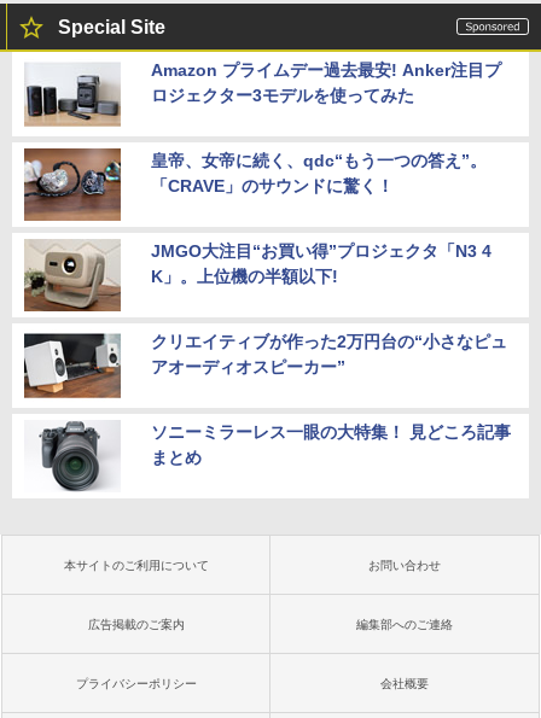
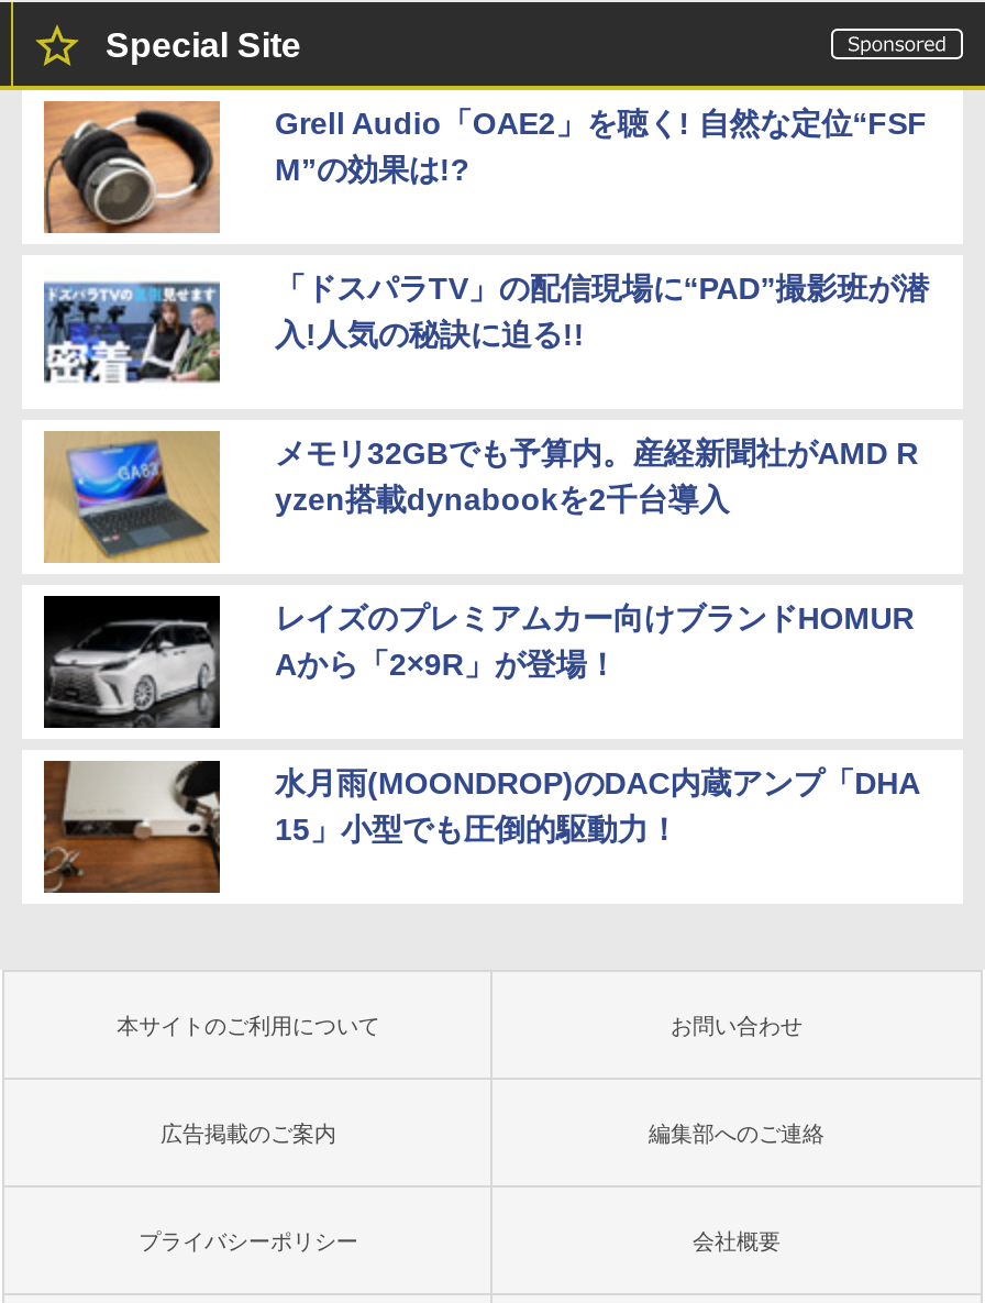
[24,58,501,130] [image] | Amazon プライムデー過去最安! Anker注目プ | ロジェクター3モデルを使ってみた -> [42,99,927,235] [image] | Grell Audio「OAE2」を聴く! 自然な定位“FSF | M”の効果は!?
[23,147,486,222] [image] | 皇帝、女帝に続く、qdc“もう一つの答え”。 | 「CRAVE」のサウンドに驚く！ -> [44,266,929,398] [image] | 「ドスパラTV」の配信現場に“PAD”撮影班が潜 | 入!人気の秘訣に迫る!!
[23,240,491,313] [image] | JMGO大注目“お買い得”プロジェクタ「N3 4 | K」。上位機の半額以下! -> [44,431,918,565] [image] | メモリ32GBでも予算内。産経新聞社がAMD R | yzen搭載dynabookを2千台導入
[23,329,507,402] [image] | クリエイティブが作った2万円台の“小さなピュ | アオーディオスピーカー” -> [42,594,914,730] [image] | レイズのプレミアムカー向けブランドHOMUR | Aから「2×9R」が登場！
[24,420,510,492] [image] | ソニーミラーレス一眼の大特集！ 見どころ記事 | まとめ -> [42,759,920,895] [image] | 水月雨(MOONDROP)のDAC内蔵アンプ「DHA | 15」小型でも圧倒的駆動力！

